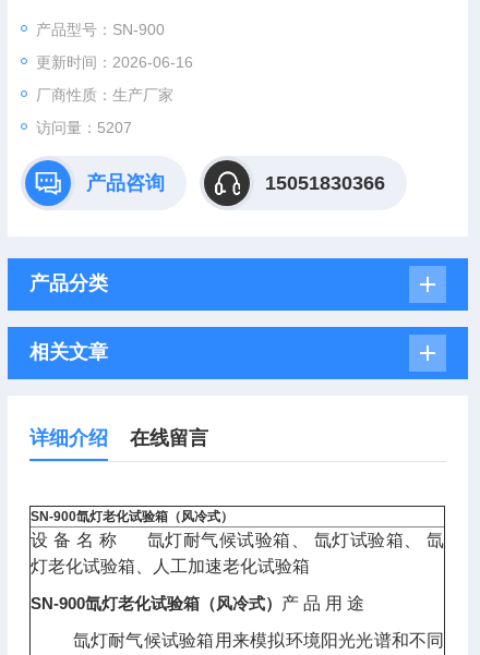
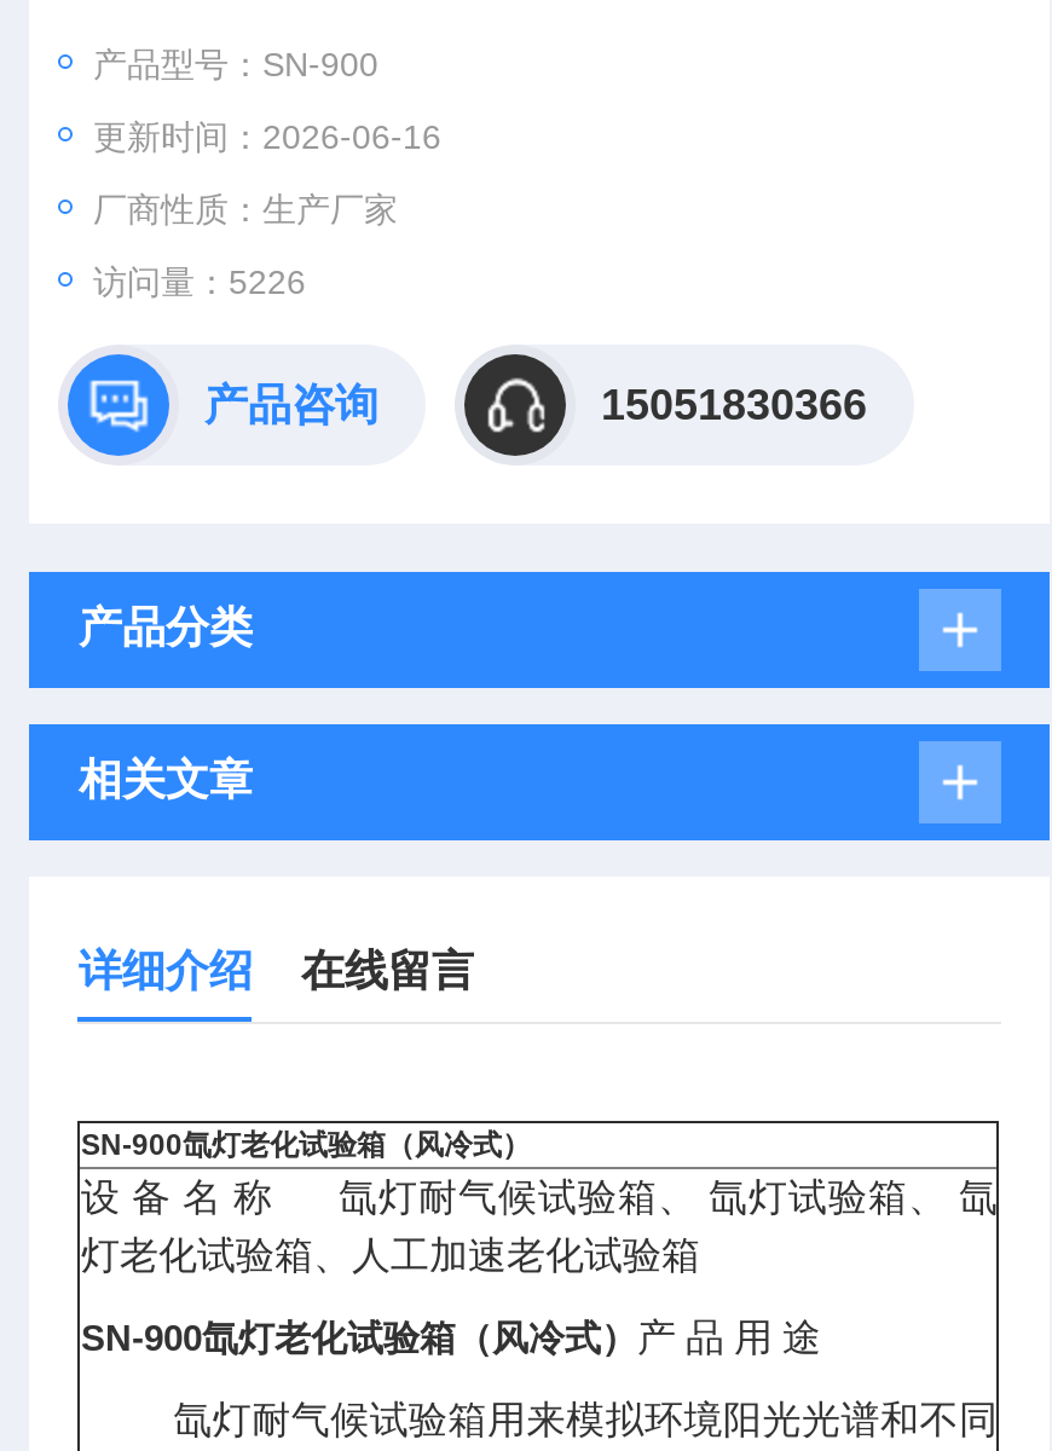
[36,119,132,136] 访问量：5207 -> [93,262,306,301] 访问量：5226

